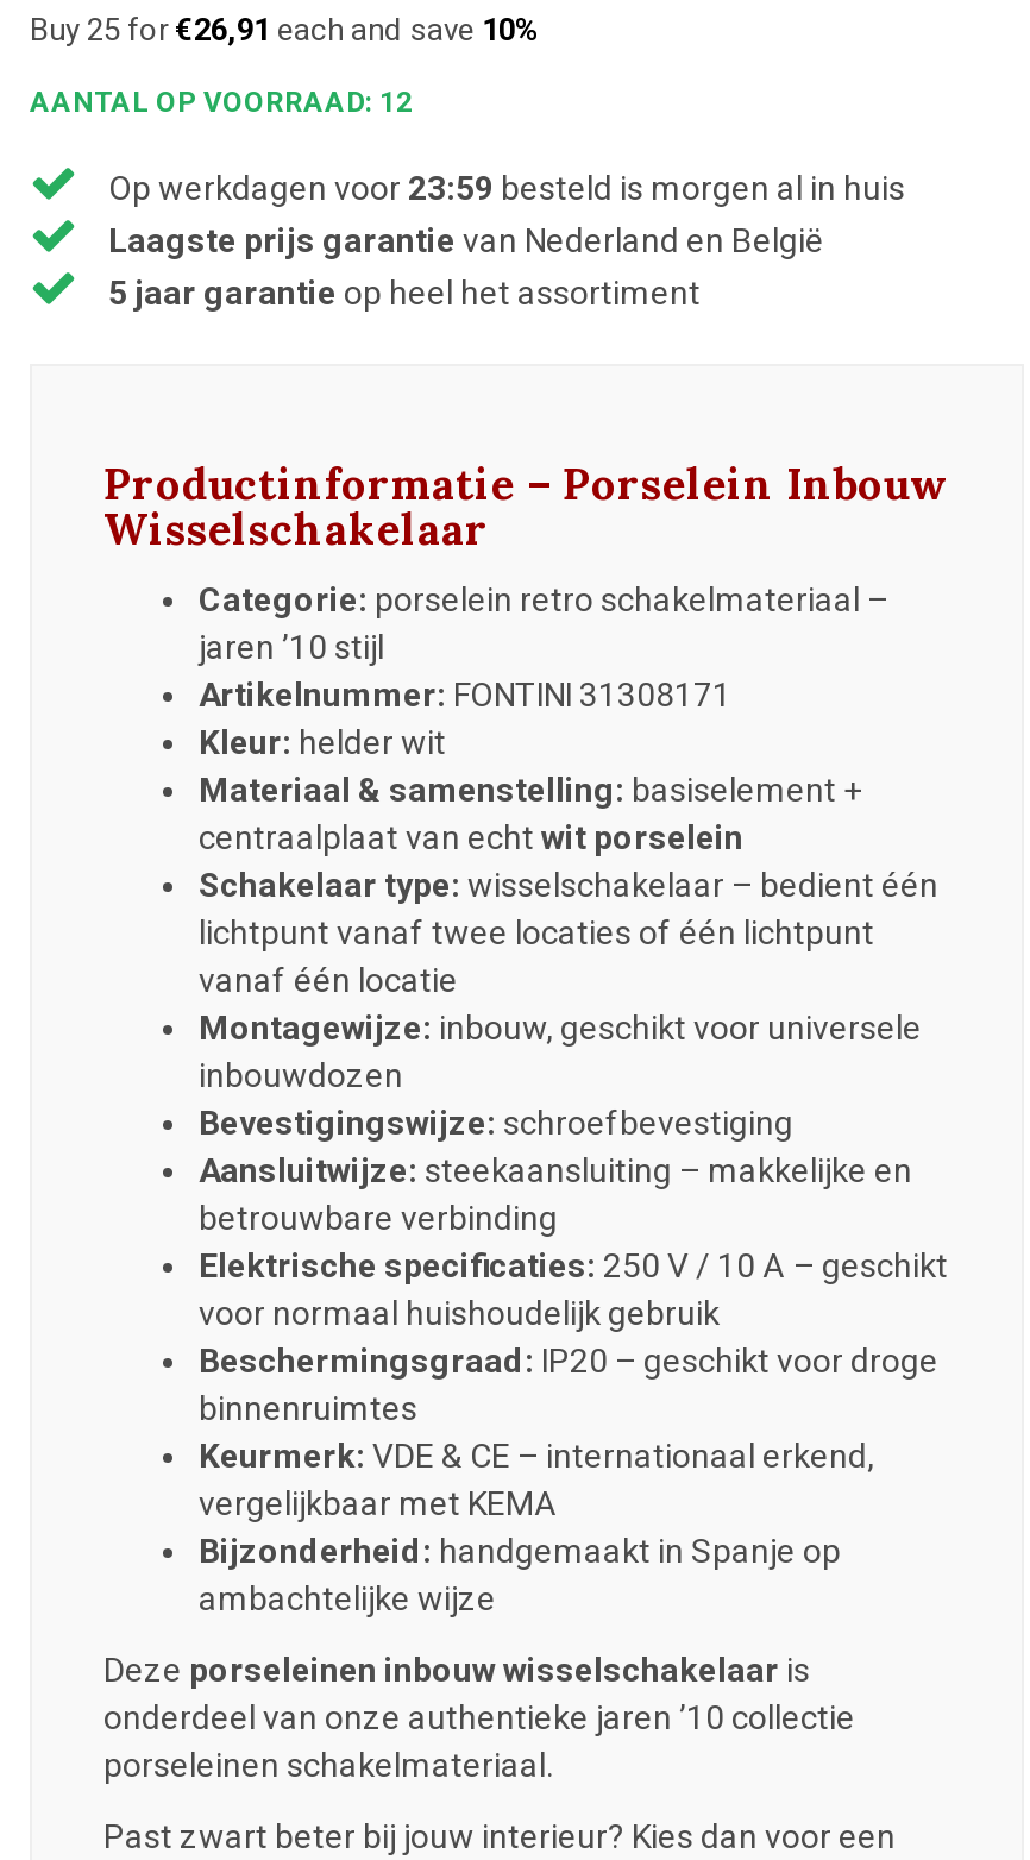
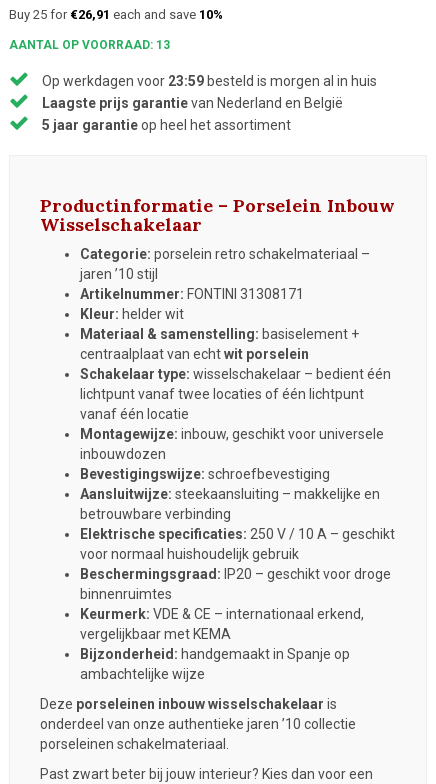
[30,85,413,119] AANTAL OP VOORRAAD: 12 -> [9,38,170,52] AANTAL OP VOORRAAD: 13

